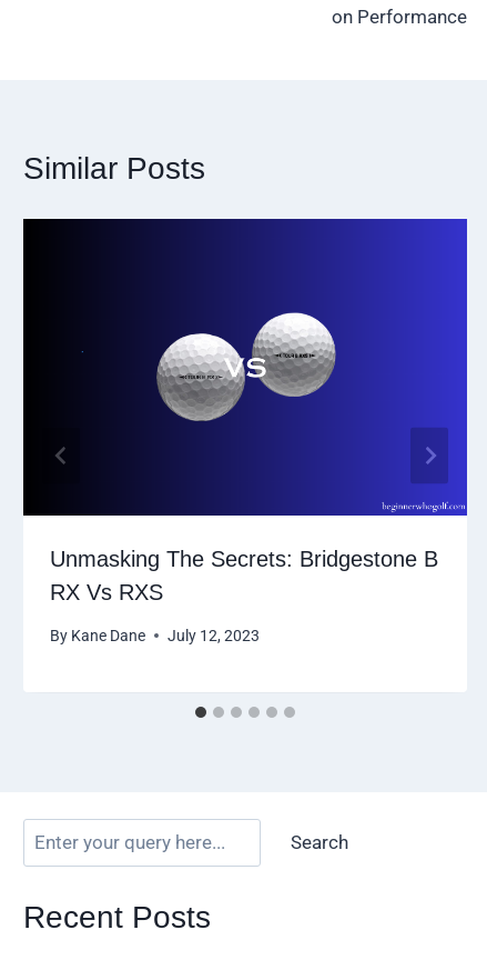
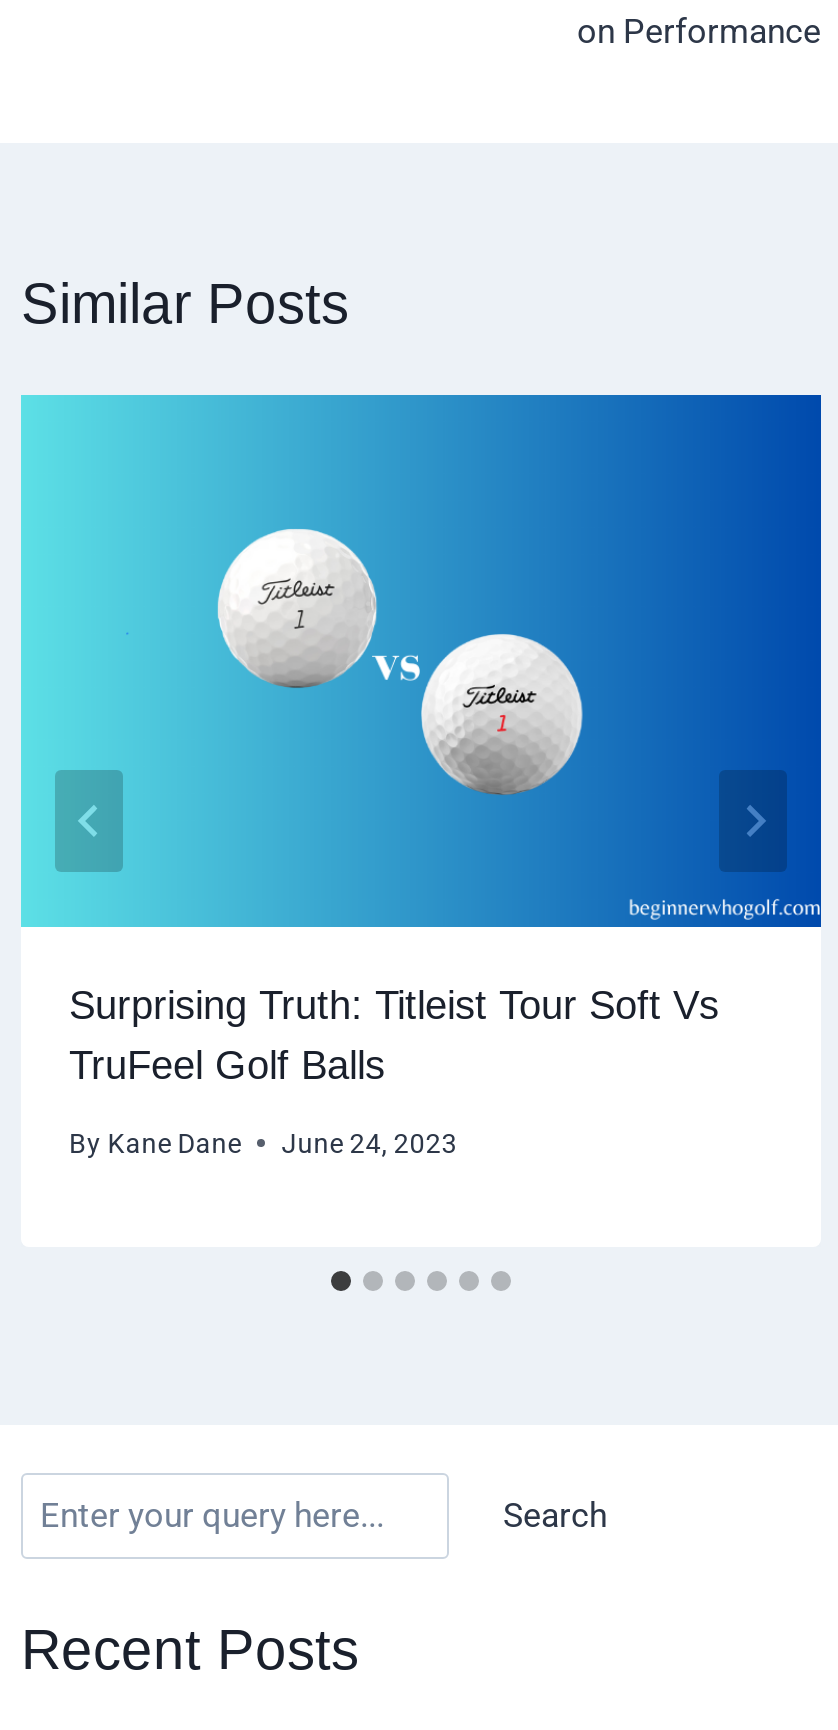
[22,218,467,604] [image] | Unmasking The Secrets: Bridgestone B | RX Vs RXS -> [21,393,821,1087] [image] | Surprising Truth: Titleist Tour Soft Vs | TruFeel Golf Balls
[50,626,260,644] By Kane Dane July 12, 2023 -> [69,1126,457,1158] By Kane Dane June 24, 2023

